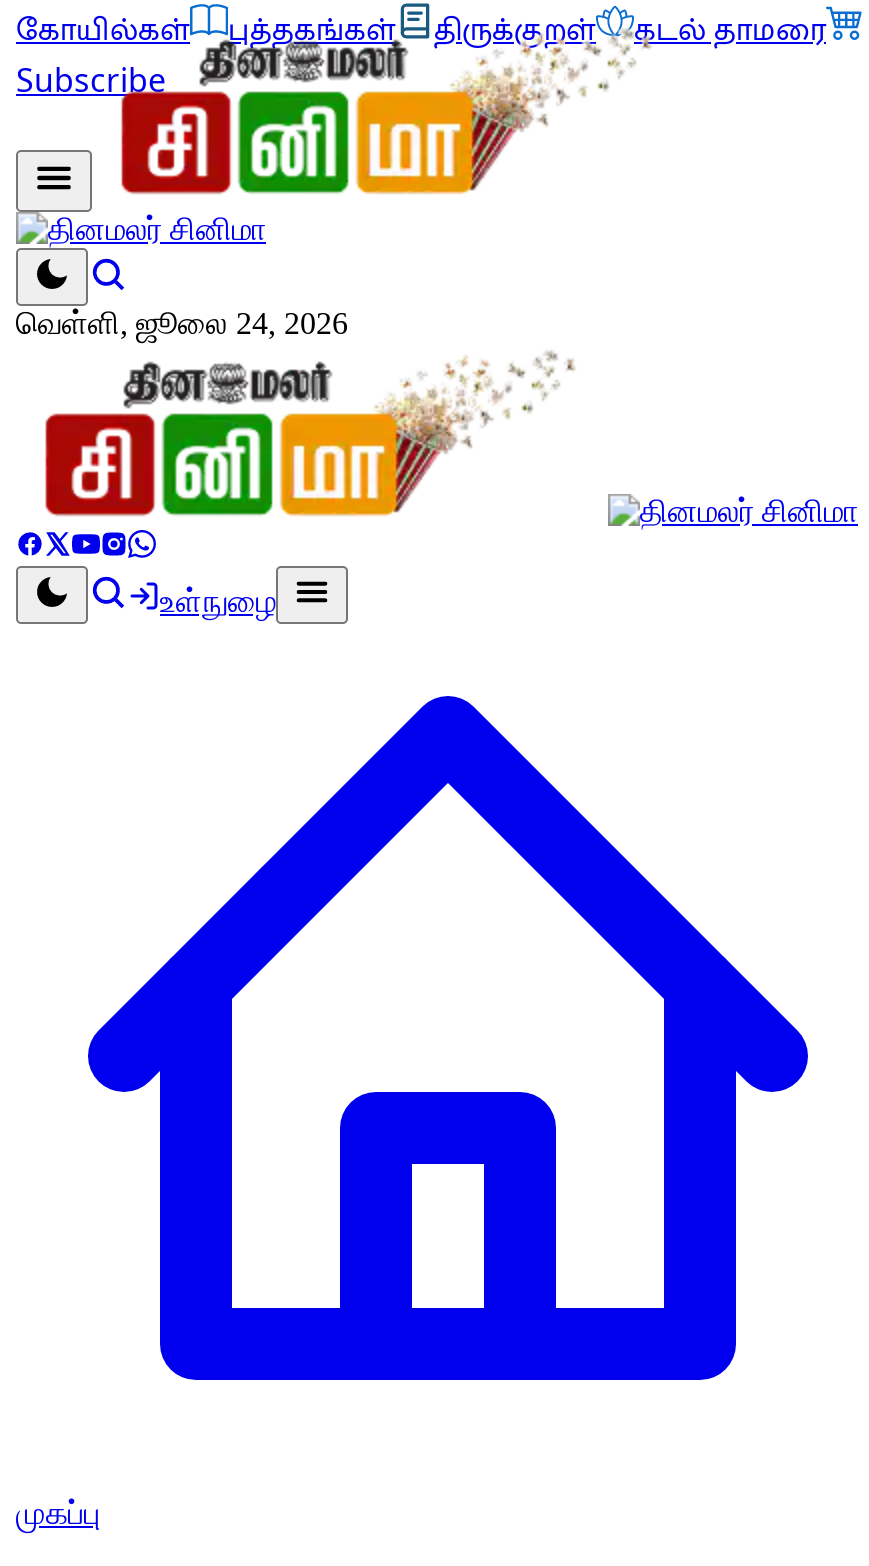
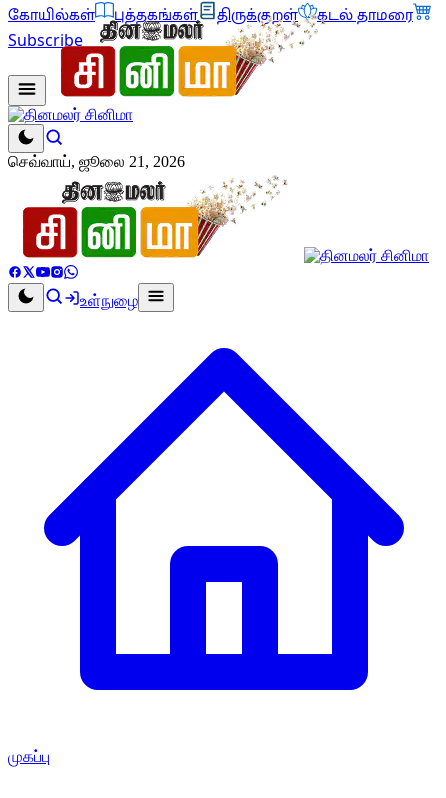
[16,306,348,340] வெள்ளி, ஜூலை 24, 2026 -> [8,153,185,170] செவ்வாய், ஜூலை 21, 2026

